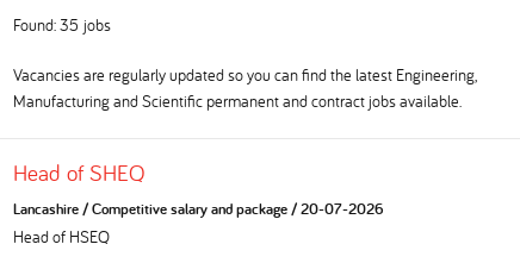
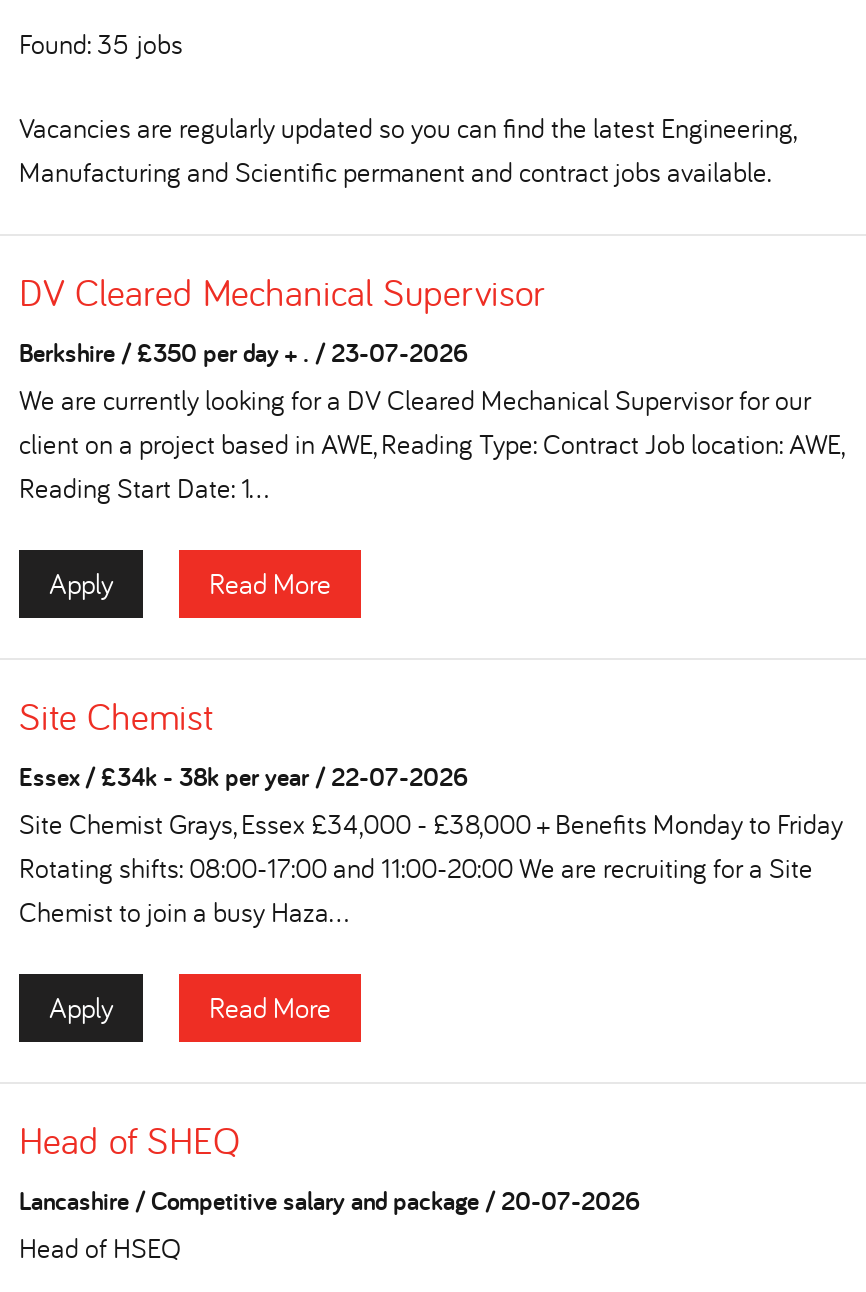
none -> [19,268,843,1026] DV Cleared Mechanical Supervisor | Berkshire / £350 per day + . / 23-07-2026 | We are currently looking for a DV Cleared Mechanical Supervisor for our | client on a project based in AWE, Reading Type: Contract Job location: AWE, | Reading Start Date: 1... | Apply | Read More | Site Chemist | Essex / £34k - 38k per year / 22-07-2026 | Site Chemist Grays, Essex £34,000 - £38,000 + Benefits Monday to Friday | Rotating shifts: 08:00-17:00 and 11:00-20:00 We are recruiting for a Site | Chemist to join a busy Haza... | Apply | Read More

